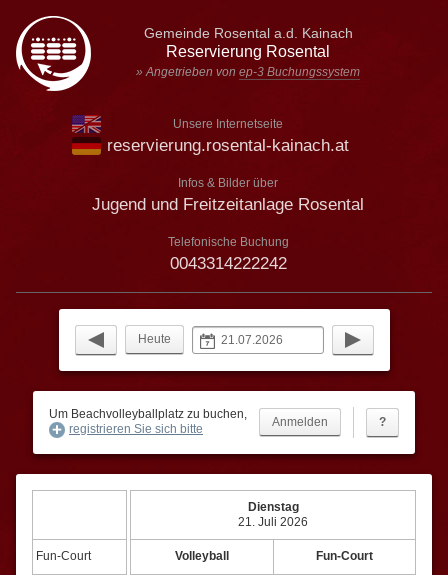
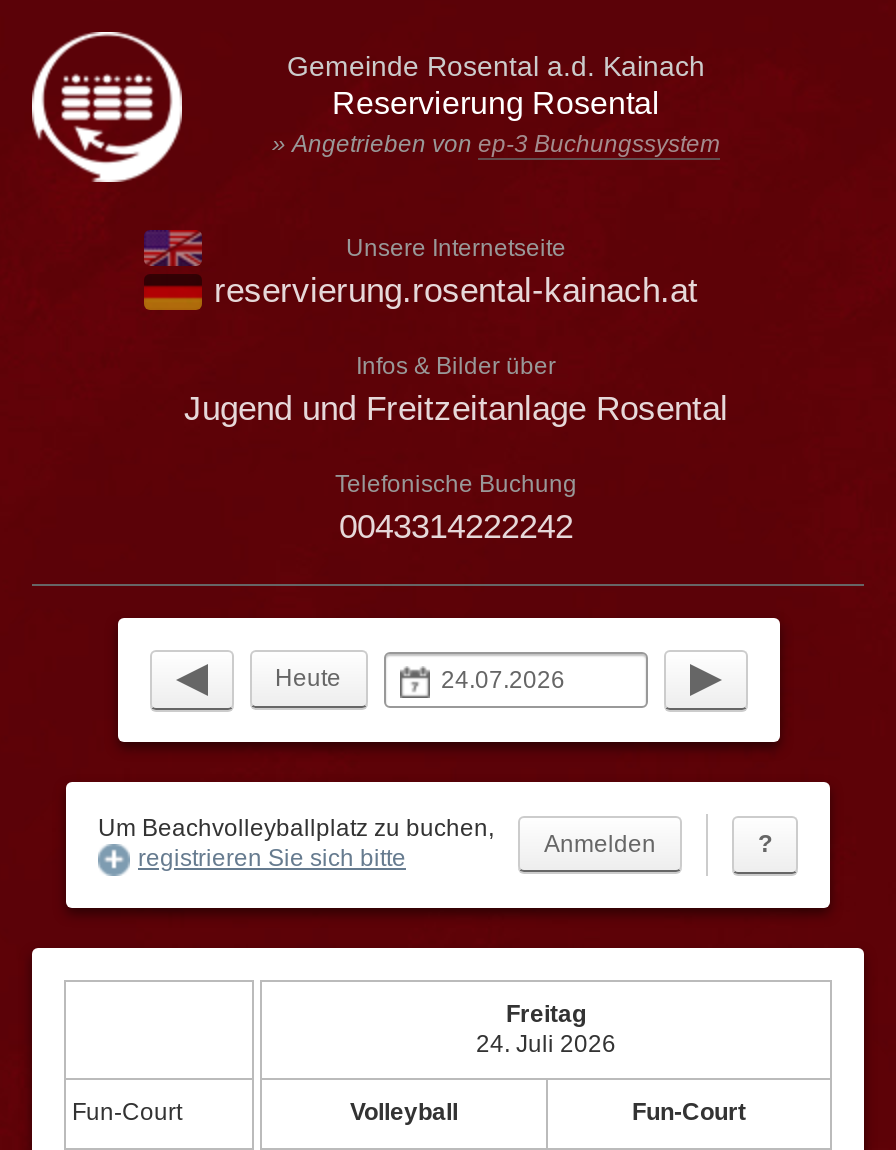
[238,500,308,529] Dienstag | 21. Juli 2026 -> [476,1000,616,1058] Freitag | 24. Juli 2026

